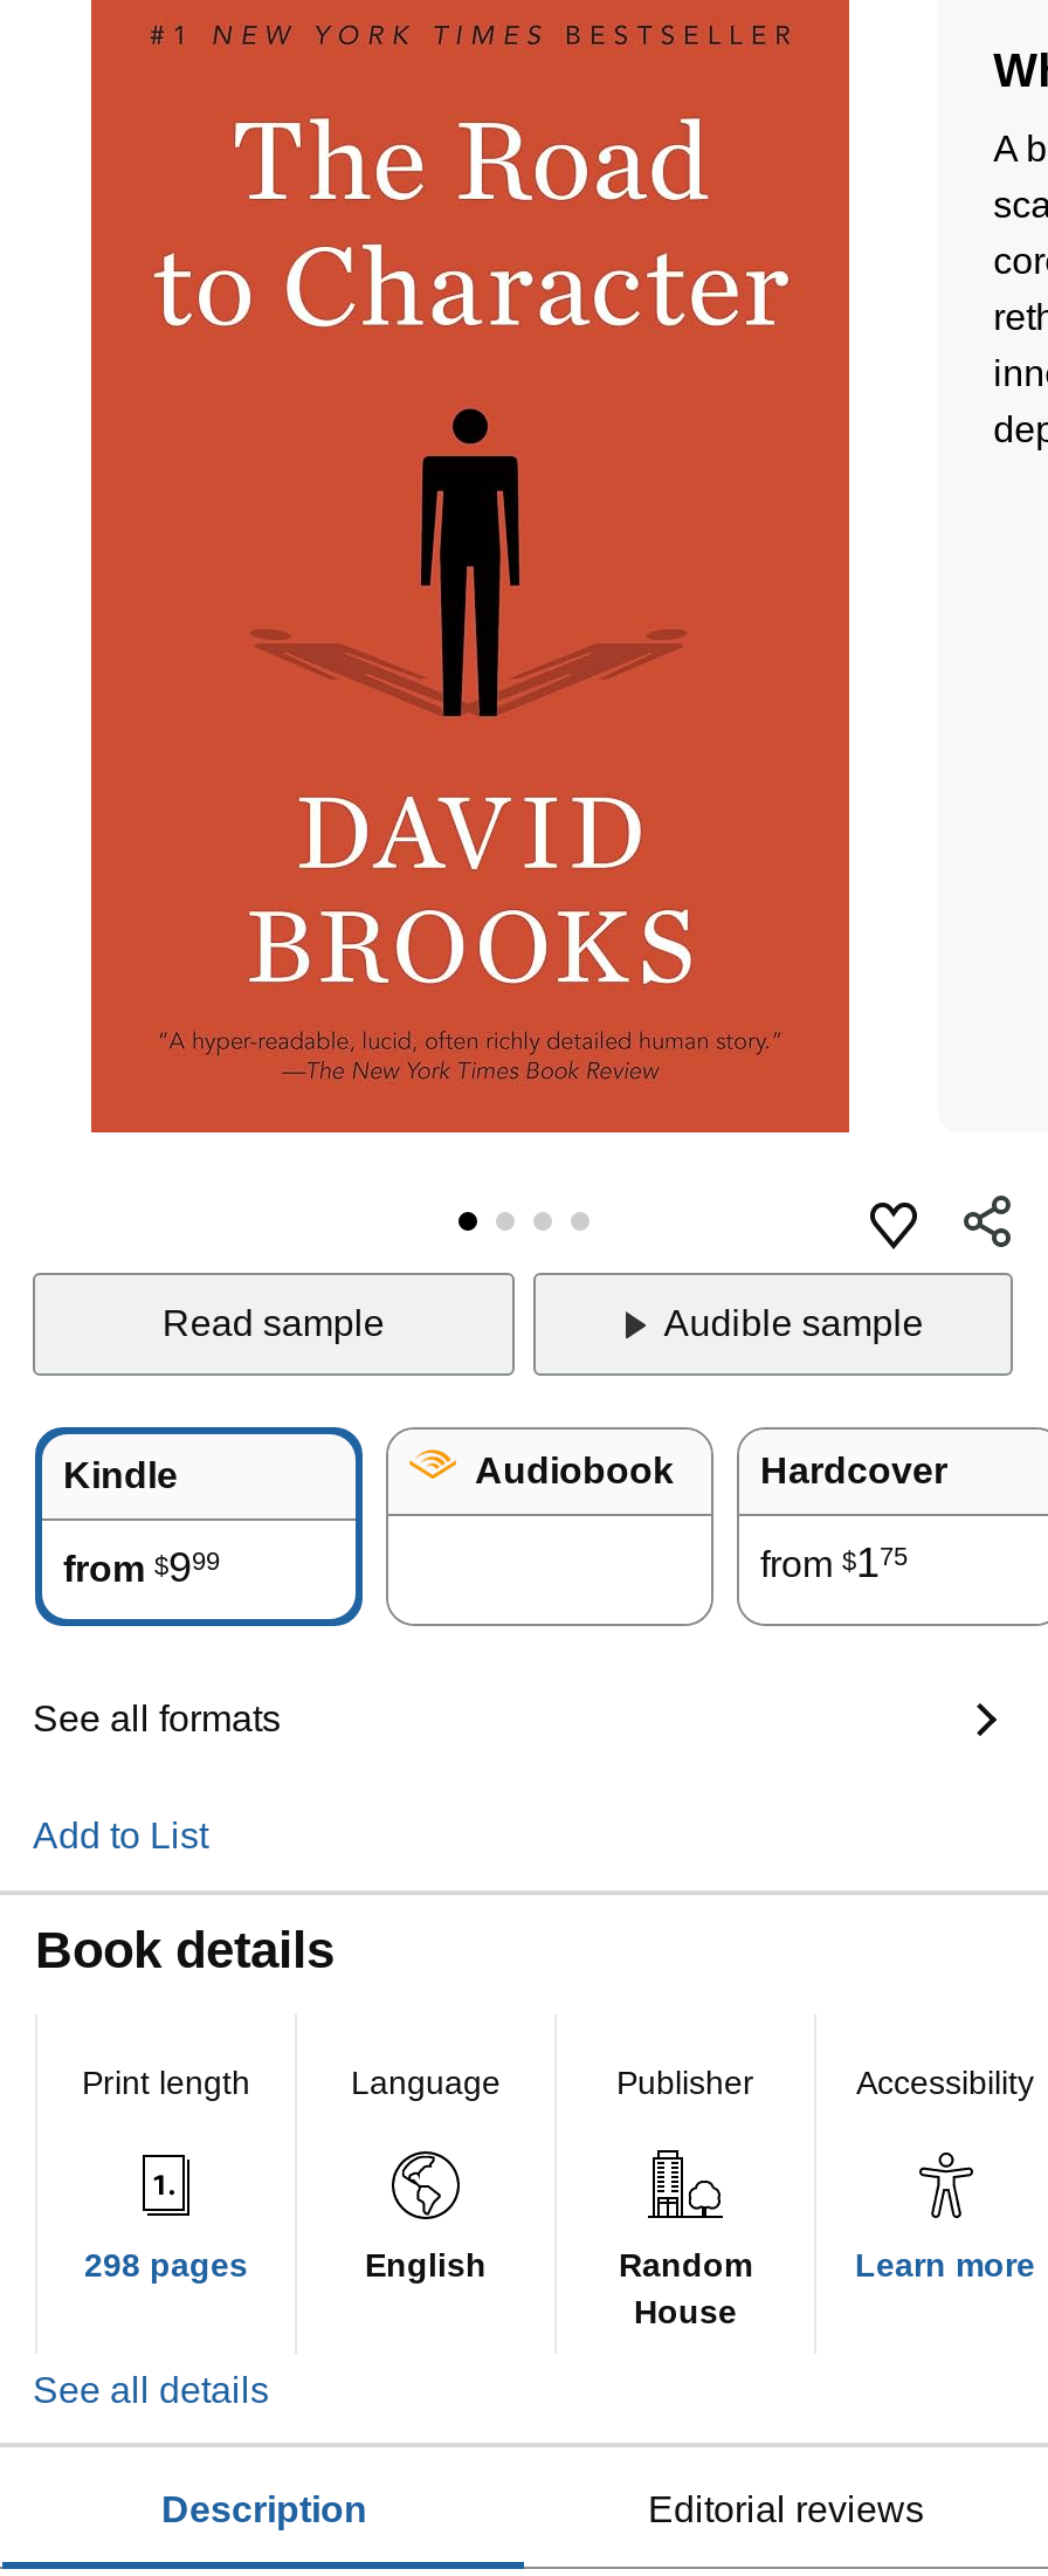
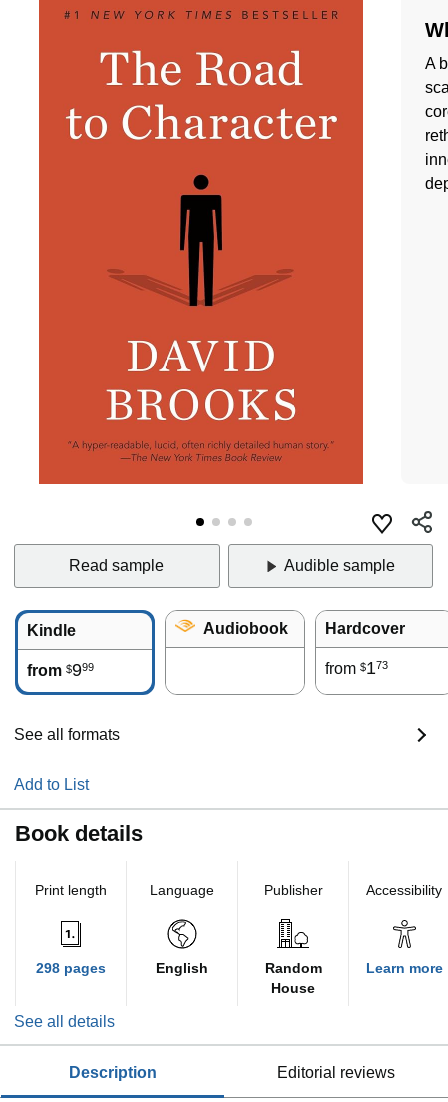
[760,1540,908,1587] from $175 -> [325,658,388,678] from $173

